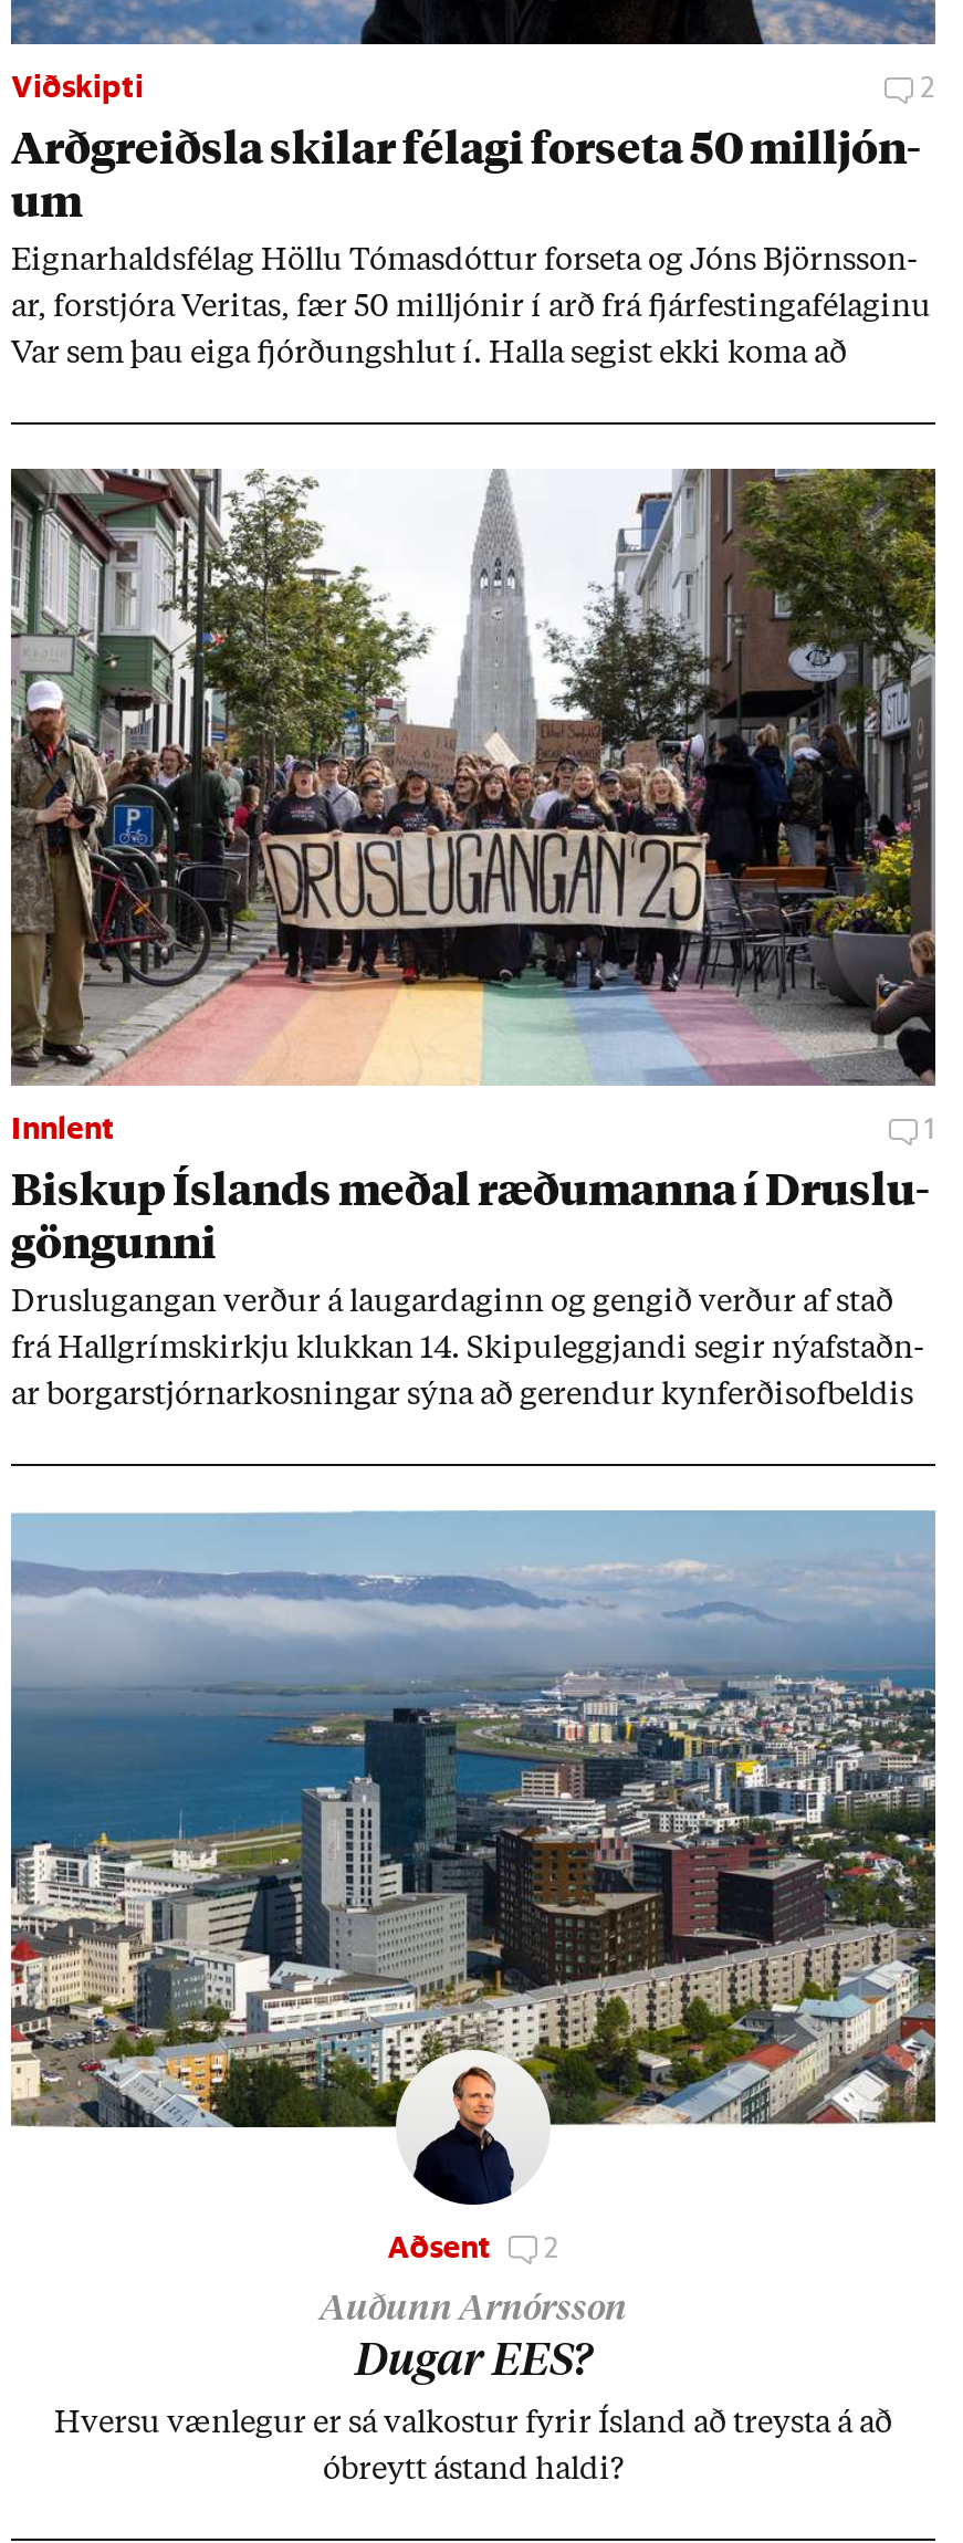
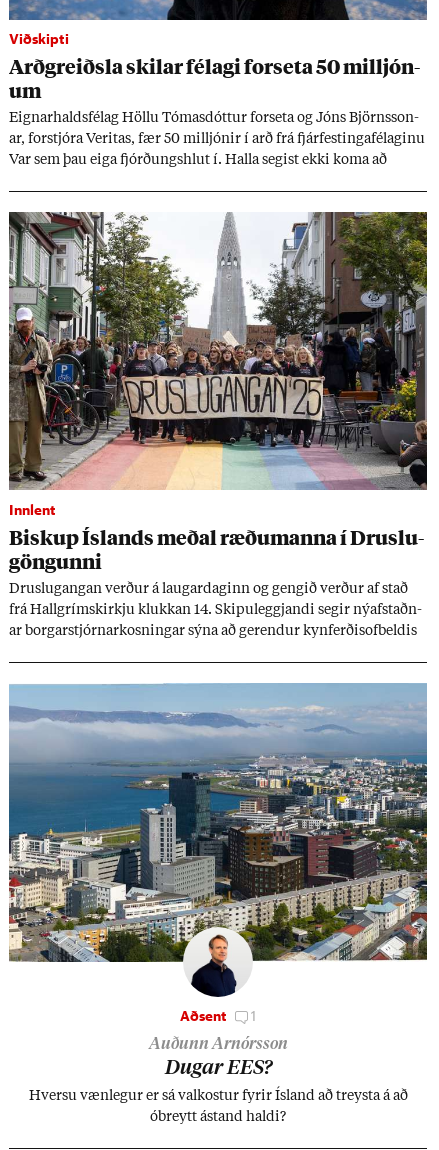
[913,67,935,107] 2 -> none
[918,1108,935,1147] 1 -> none
[388,2226,559,2265] Aðsent 2 -> [180,1006,256,1024] Aðsent 1

